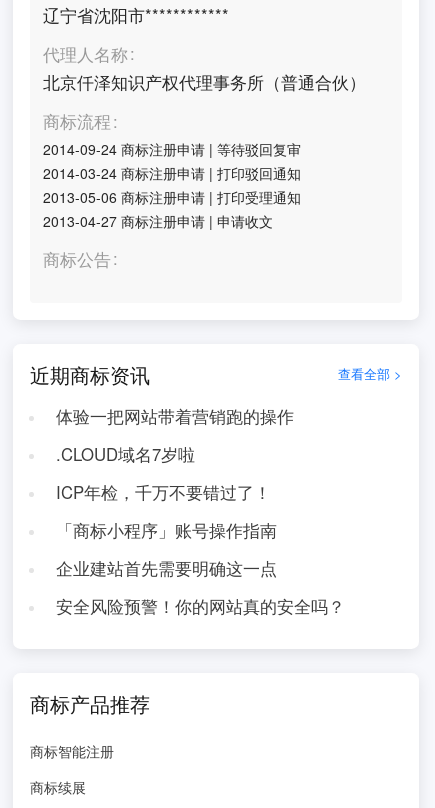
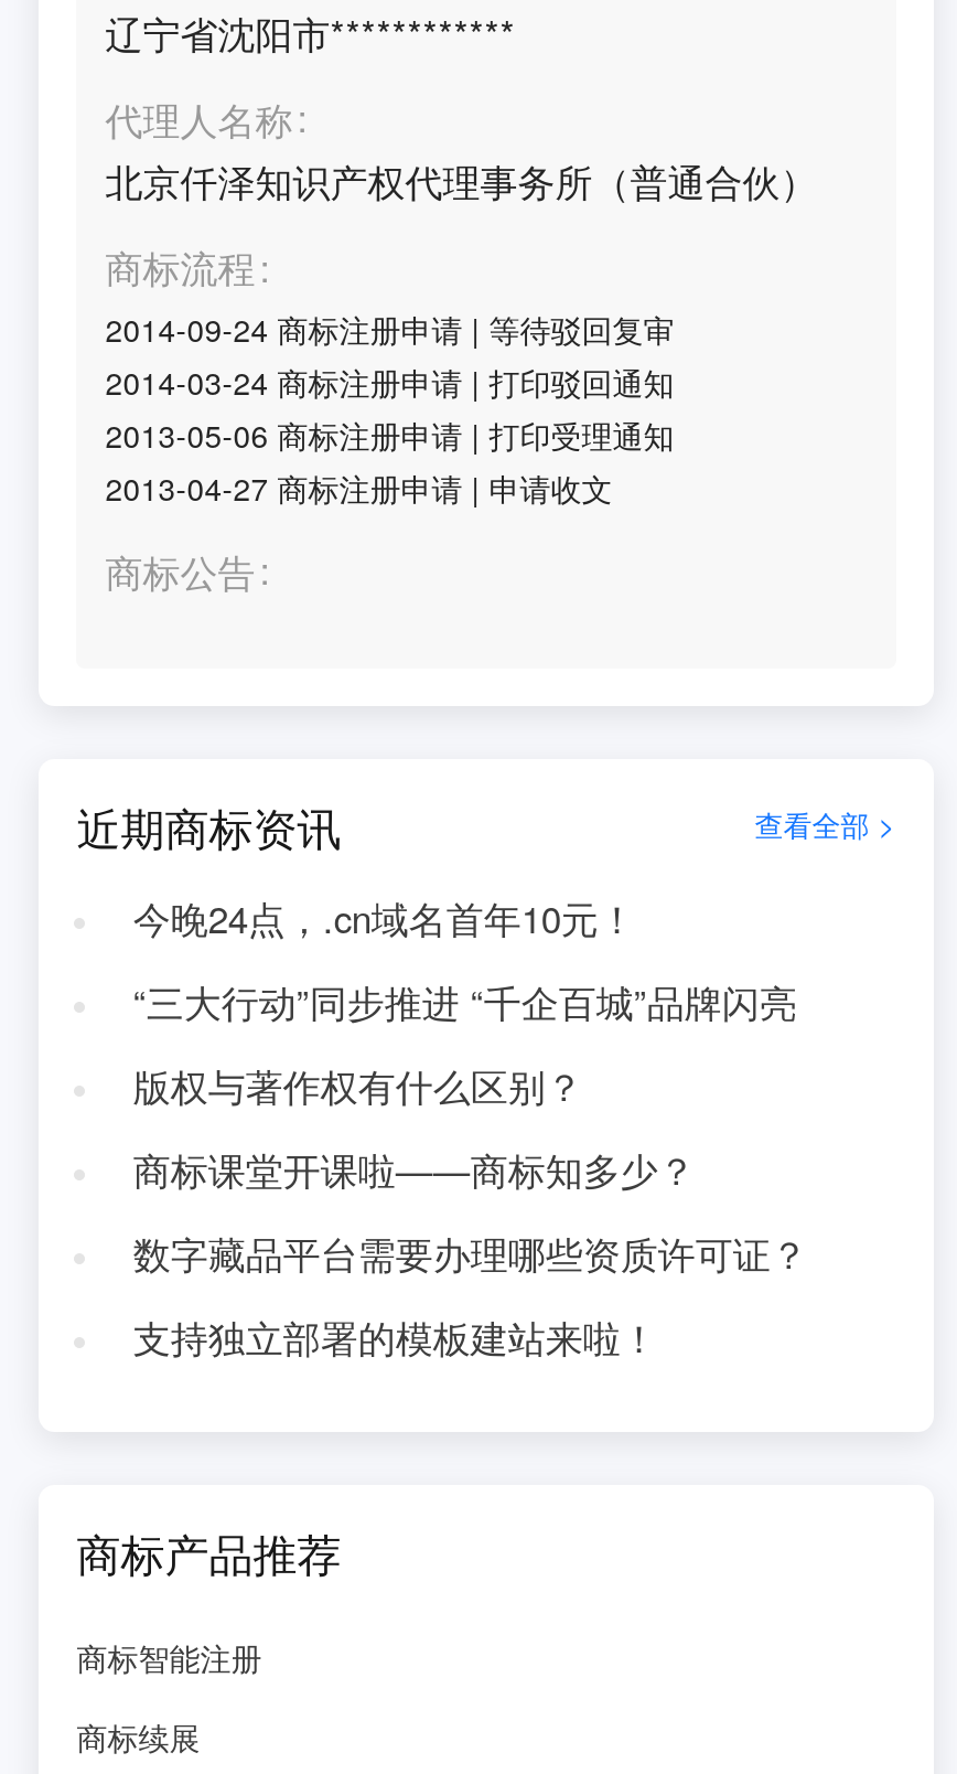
[56,404,294,428] 体验一把网站带着营销跑的操作 -> [133,891,636,944] 今晚24点，.cn域名首年10元！
[56,442,195,466] .CLOUD域名7岁啦 -> [133,975,797,1028] “三大行动”同步推进 “千企百城”品牌闪亮
[56,480,271,504] ICP年检，千万不要错过了！ -> [133,1059,583,1112] 版权与著作权有什么区别？
[56,518,277,542] 「商标小程序」账号操作指南 -> [133,1143,695,1196] 商标课堂开课啦——商标知多少？
[56,556,277,580] 企业建站首先需要明确这一点 -> [133,1227,808,1280] 数字藏品平台需要办理哪些资质许可证？
[56,594,345,618] 安全风险预警！你的网站真的安全吗？ -> [133,1310,658,1363] 支持独立部署的模板建站来啦！

